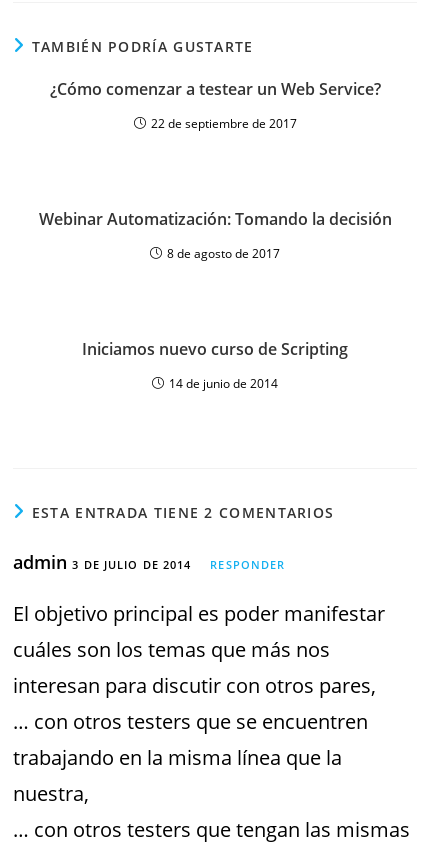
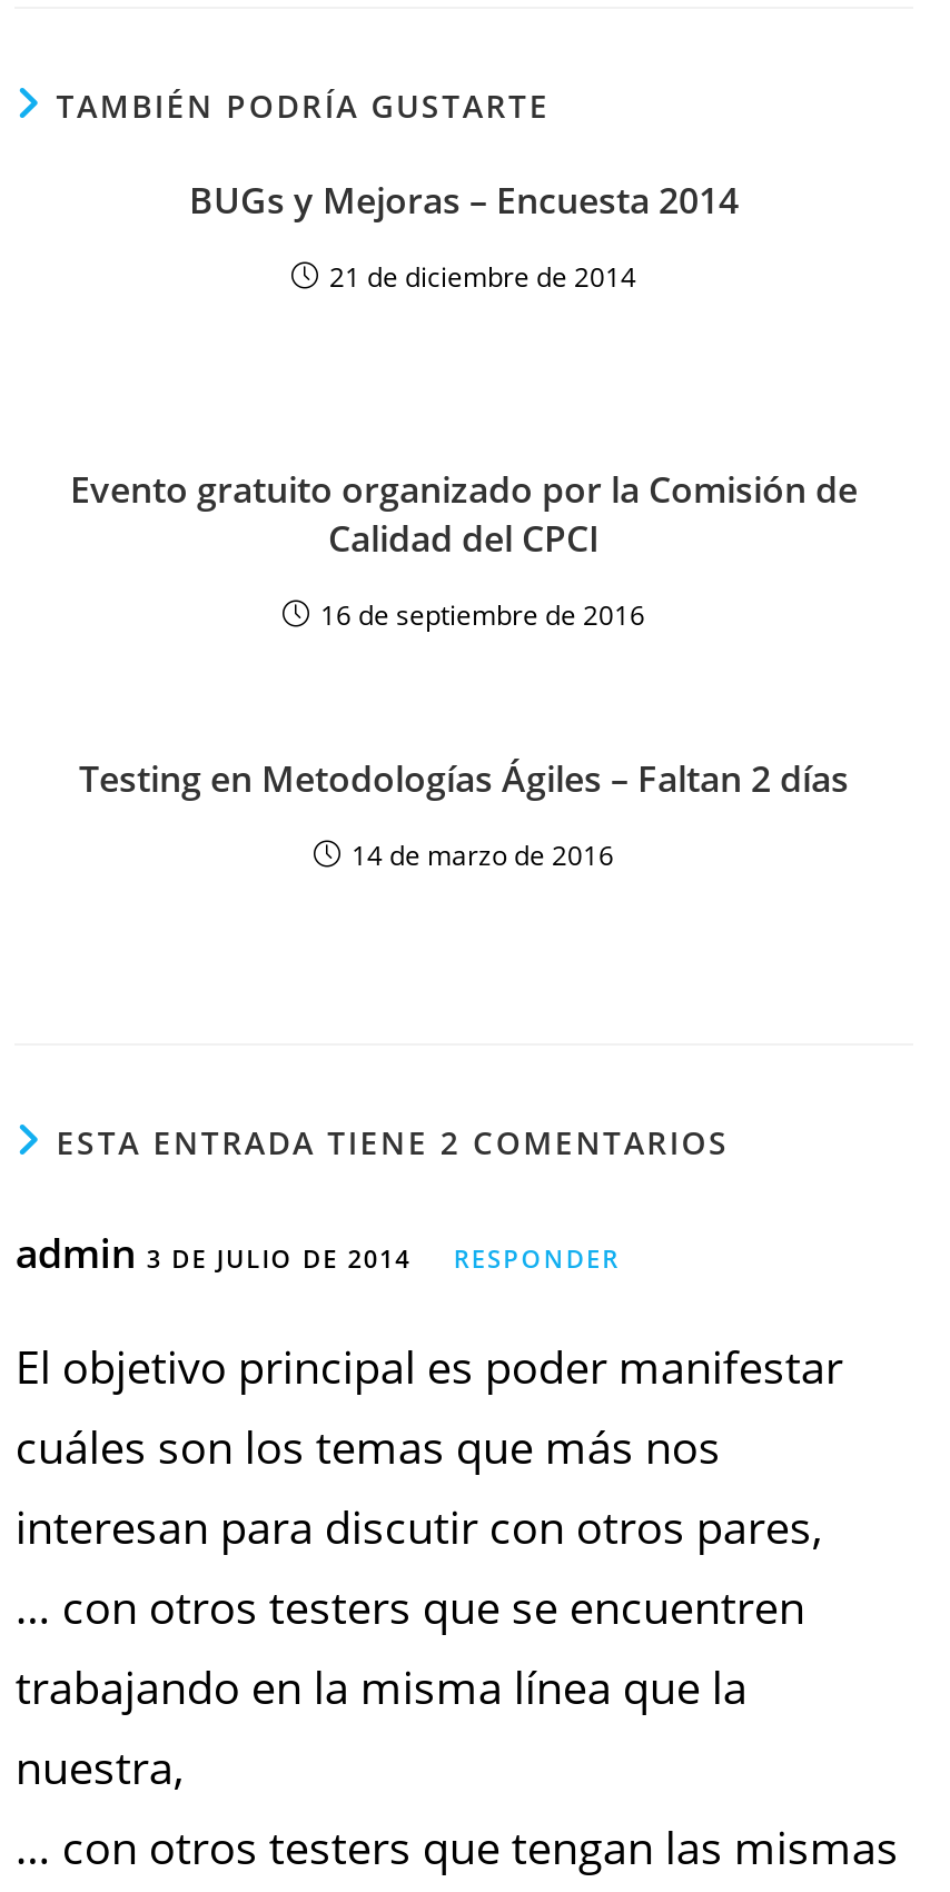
[49,78,380,100] ¿Cómo comenzar a testear un Web Service? -> [189,176,739,225] BUGs y Mejoras – Encuesta 2014
[150,115,296,132] 22 de septiembre de 2017 -> [329,258,636,296] 21 de diciembre de 2014
[38,208,391,230] Webinar Automatización: Tomando la decisión -> [70,465,858,563] Evento gratuito organizado por la Comisión de | Calidad del CPCI
[167,245,280,262] 8 de agosto de 2017 -> [320,596,645,634] 16 de septiembre de 2016
[82,338,348,360] Iniciamos nuevo curso de Scripting -> [79,754,849,803] Testing en Metodologías Ágiles – Faltan 2 días
[169,375,278,392] 14 de junio de 2014 -> [352,836,614,874] 14 de marzo de 2016

